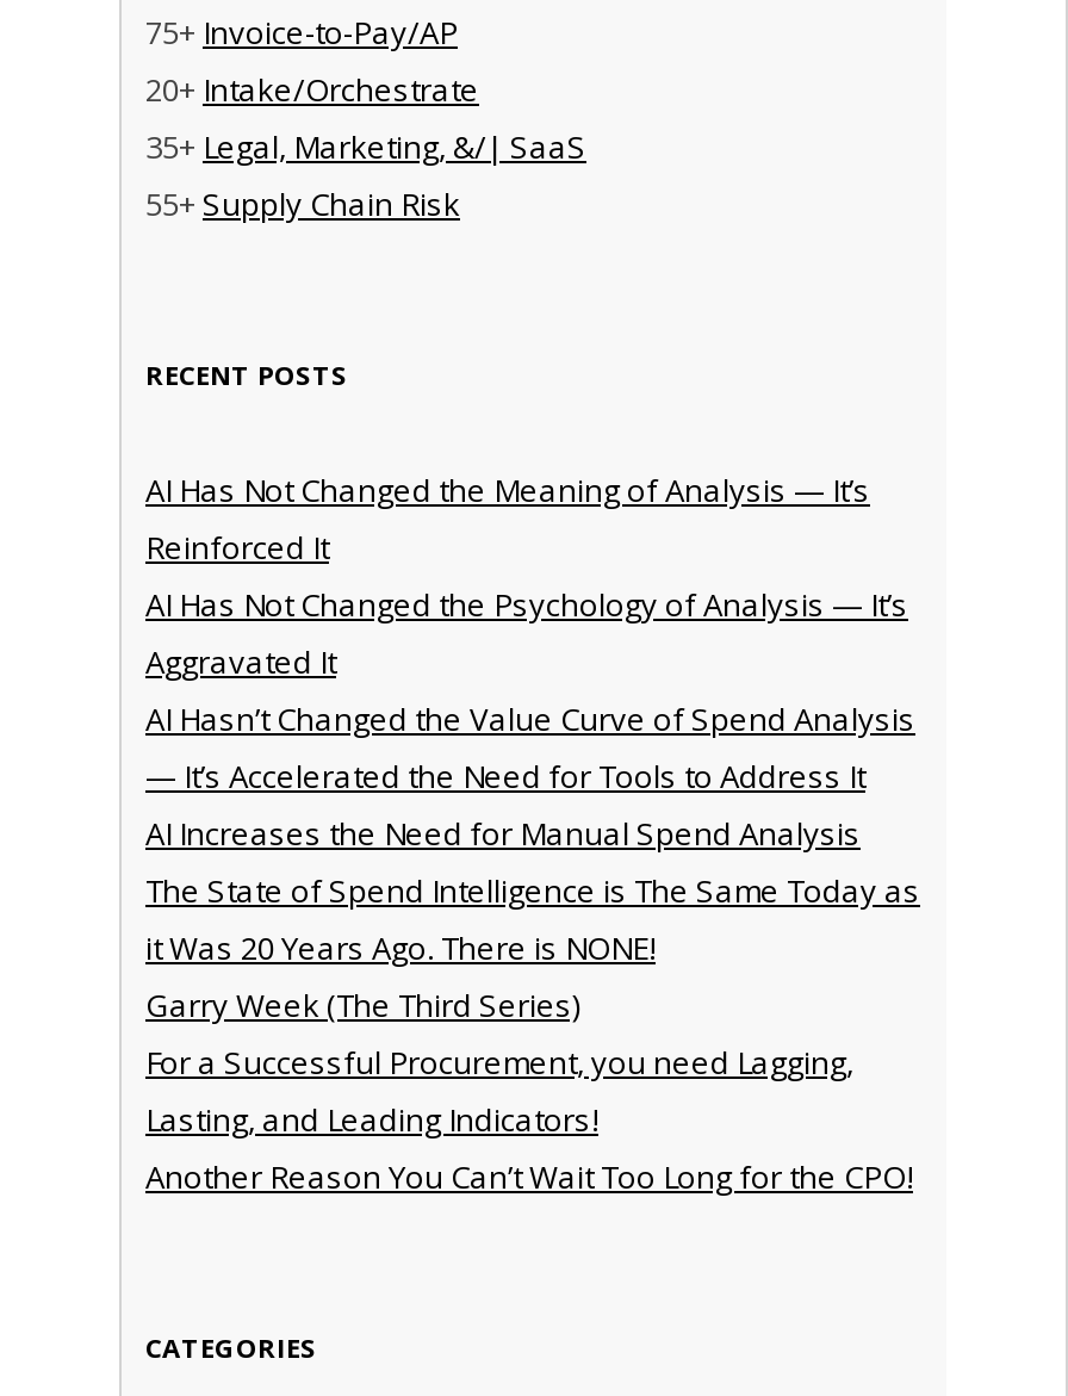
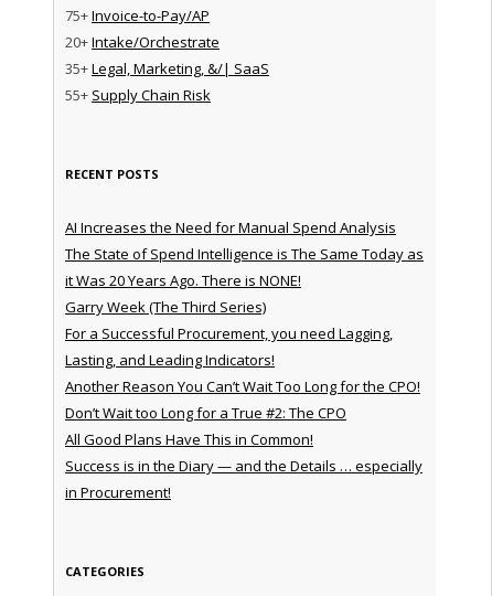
[145,468,915,797] AI Has Not Changed the Meaning of Analysis — It’s | Reinforced It | AI Has Not Changed the Psychology of Analysis — It’s | Aggravated It | AI Hasn’t Changed the Value Curve of Spend Analysis | — It’s Accelerated the Need for Tools to Address It -> none
moved [145,811,920,1197] -> [65,217,424,396]: AI Increases the Need for Manual Spend Analysis | The State of Spend Intelligence is The Same Today as | it Was 20 Years Ago. There is NONE! | Garry Week (The Third Series) | For a Successful Procurement, you need Lagging, | Lasting, and Leading Indicators! | Another Reason You Can’t Wait Too Long for the CPO!
none -> [65,403,423,502] Don’t Wait too Long for a True #2: The CPO | All Good Plans Have This in Common! | Success is in the Diary — and the Details … especially | in Procurement!

